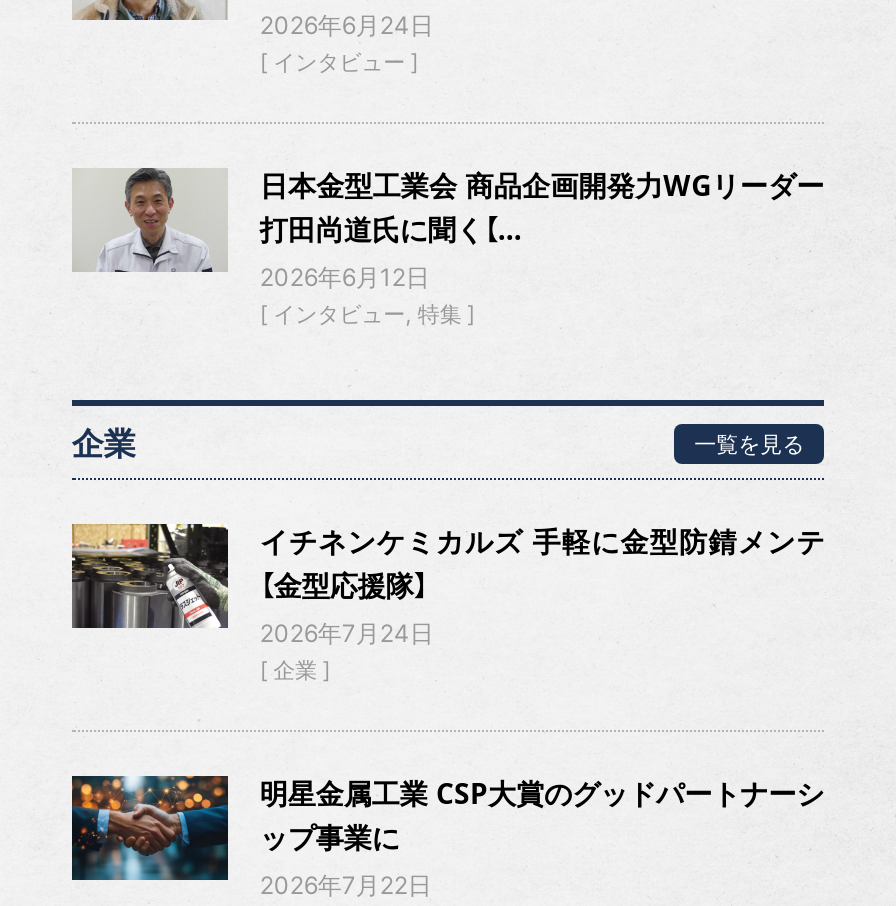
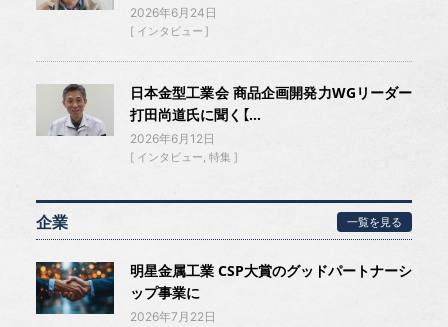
[70,523,824,685] [image] | イチネンケミカルズ 手軽に金型防錆メンテ | 【金型応援隊】 | 2026年7月24日 | 企業 -> none

